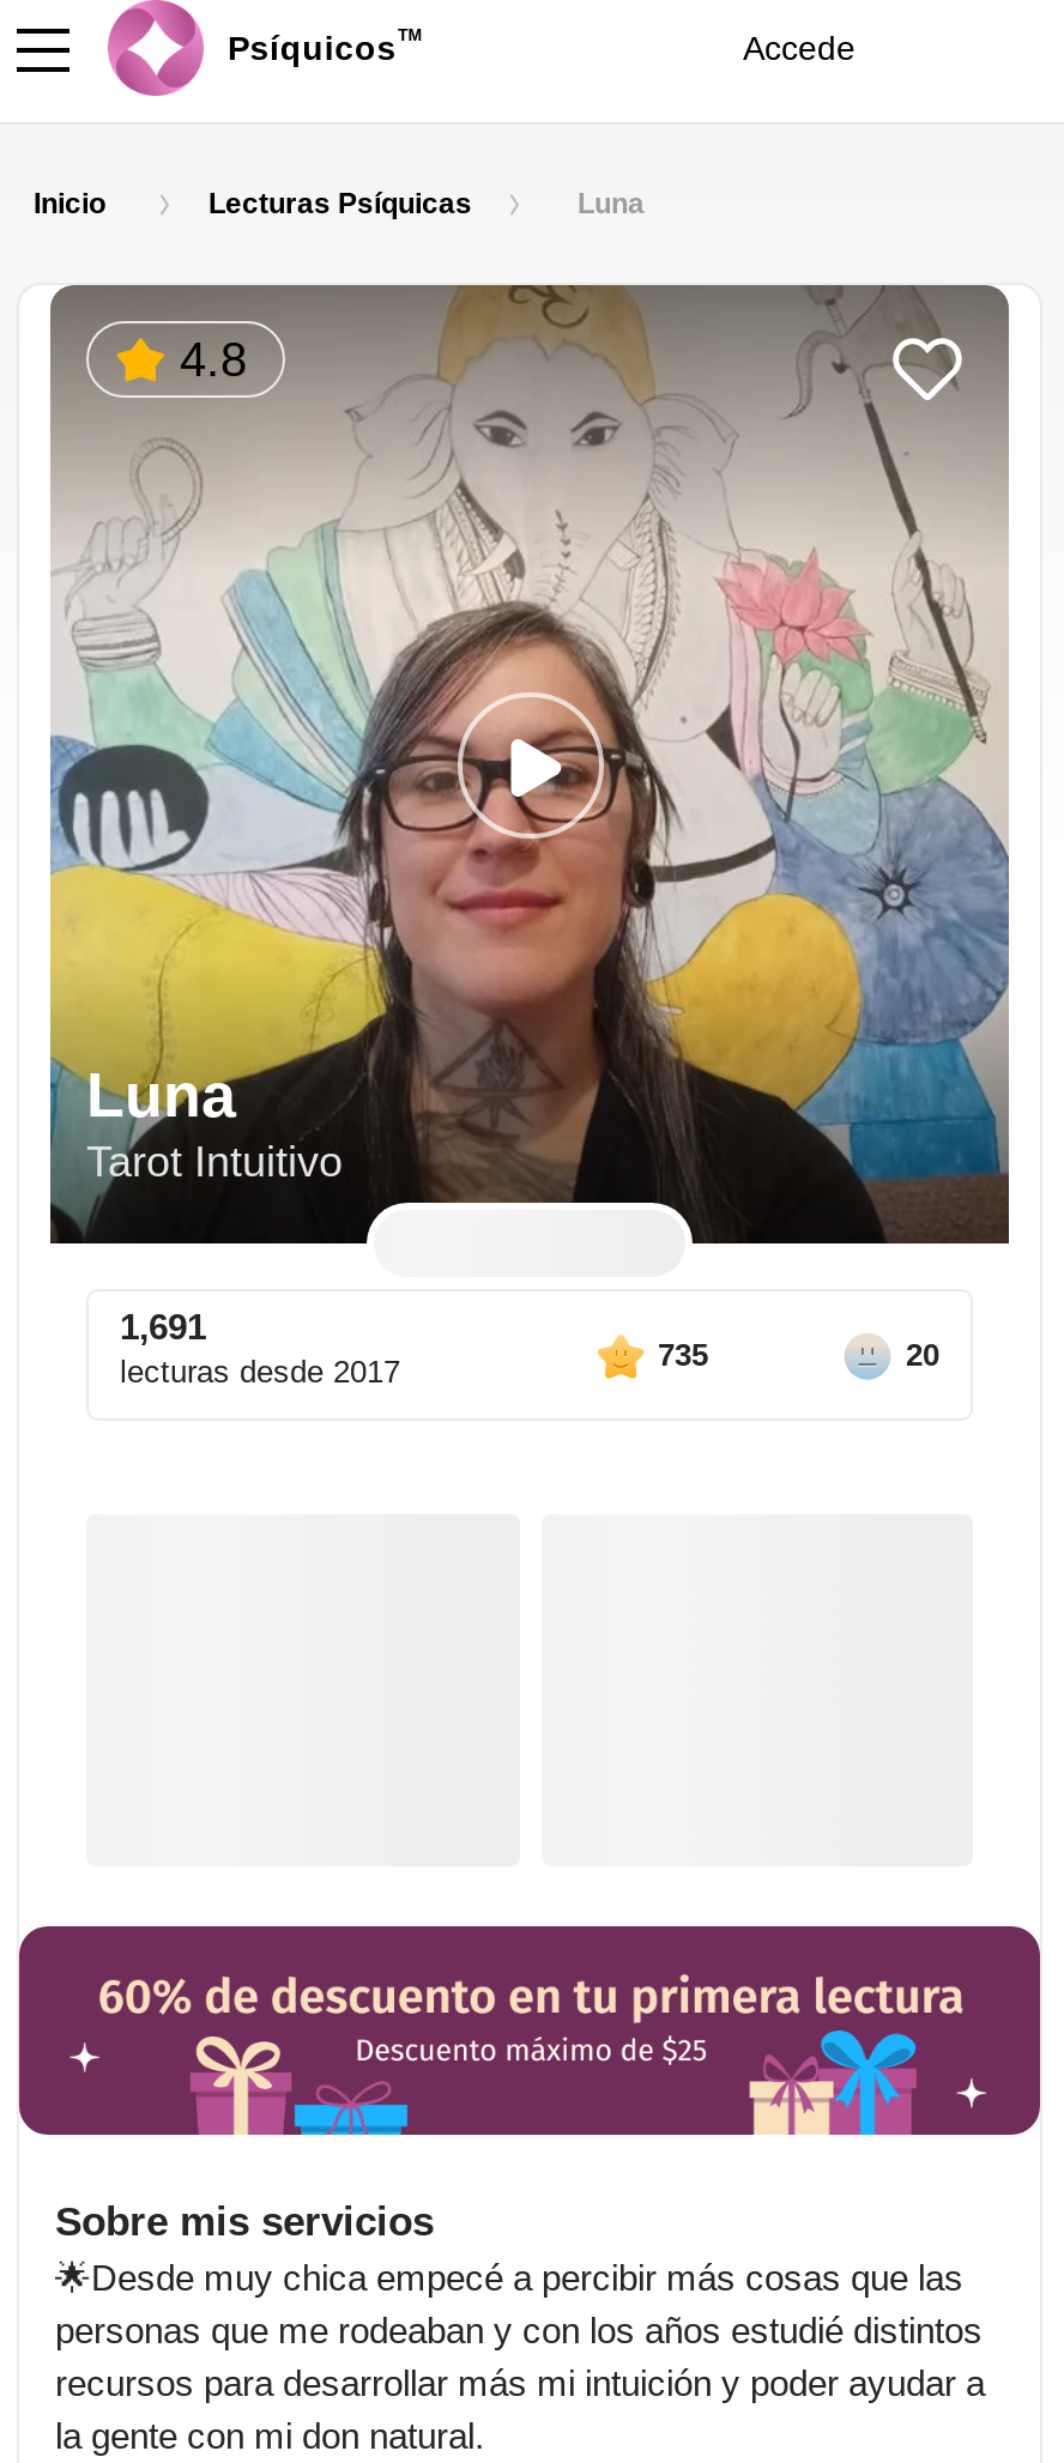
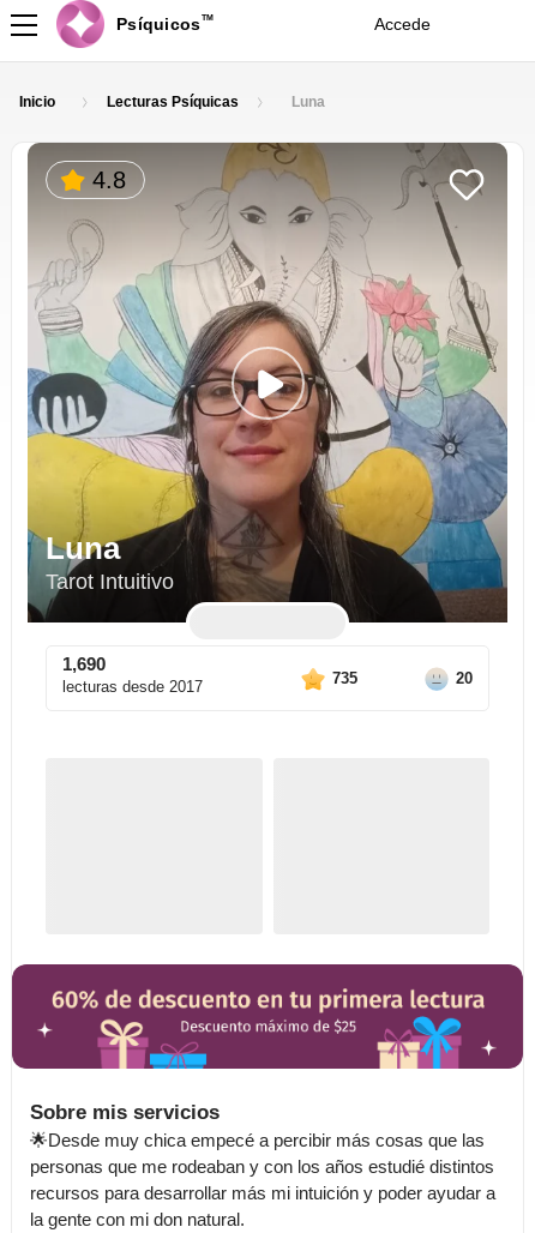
[120,1306,206,1347] 1,691 -> [62,654,106,674] 1,690

